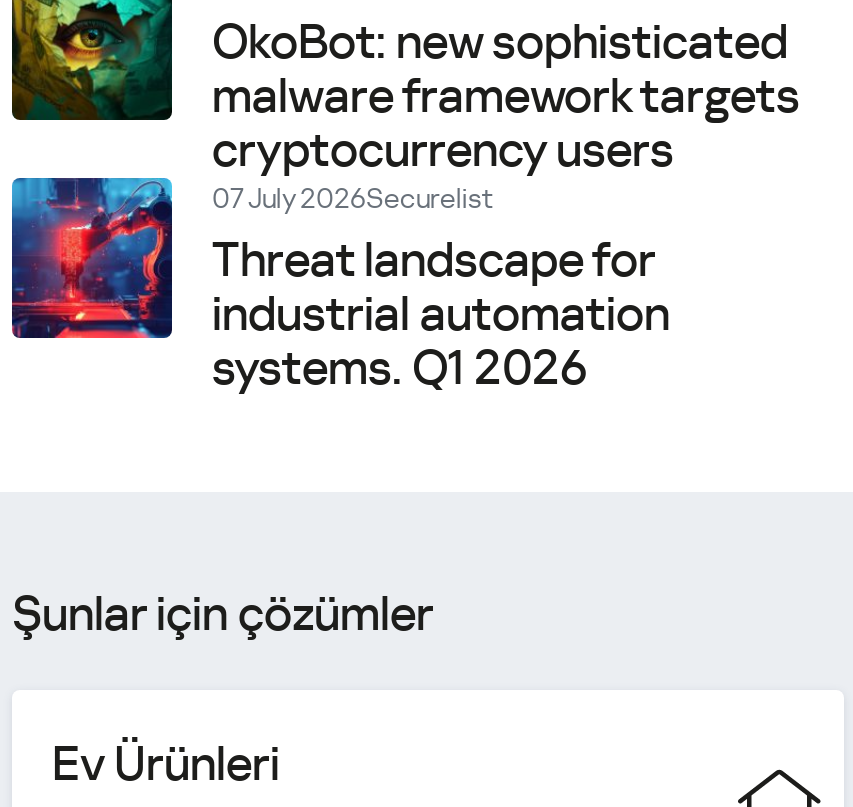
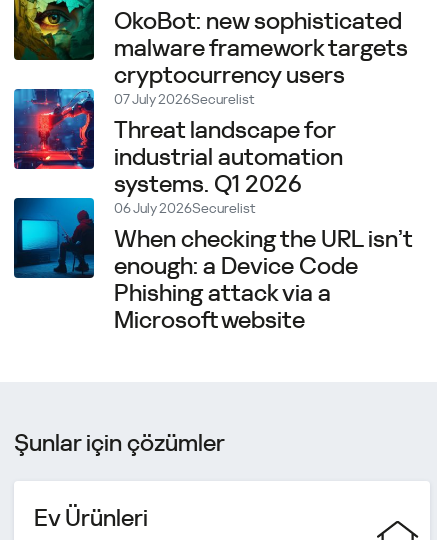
none -> [13,197,412,334] [image] | 06 July 2026Securelist | When checking the URL isn’t | enough: a Device Code | Phishing attack via a | Microsoft website

